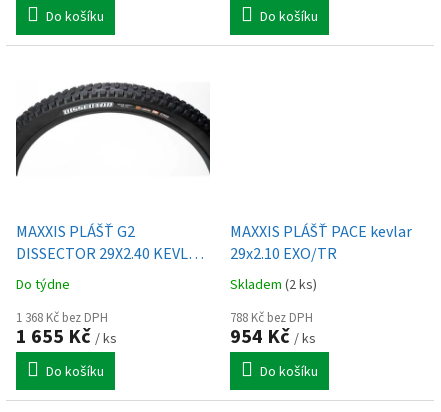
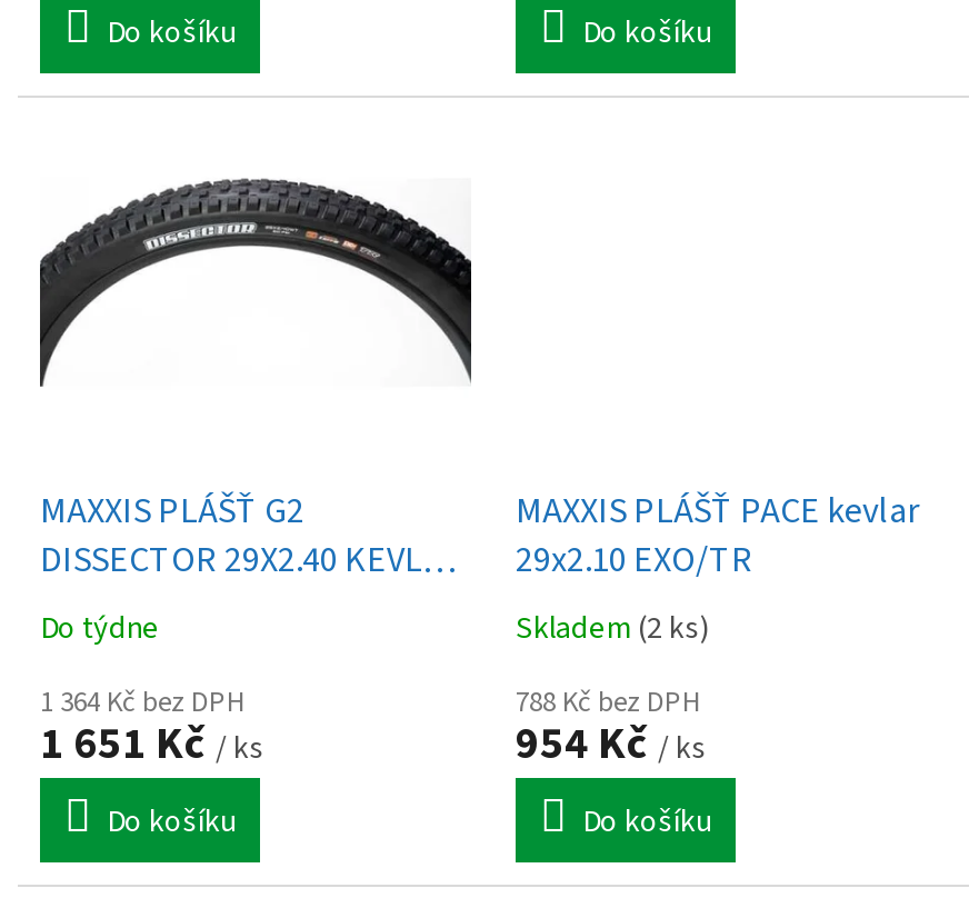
[16,309,108,327] 1 368 Kč bez DPH -> [40,683,244,723] 1 364 Kč bez DPH
[16,323,117,351] 1 655 Kč / ks -> [40,714,264,776] 1 651 Kč / ks

